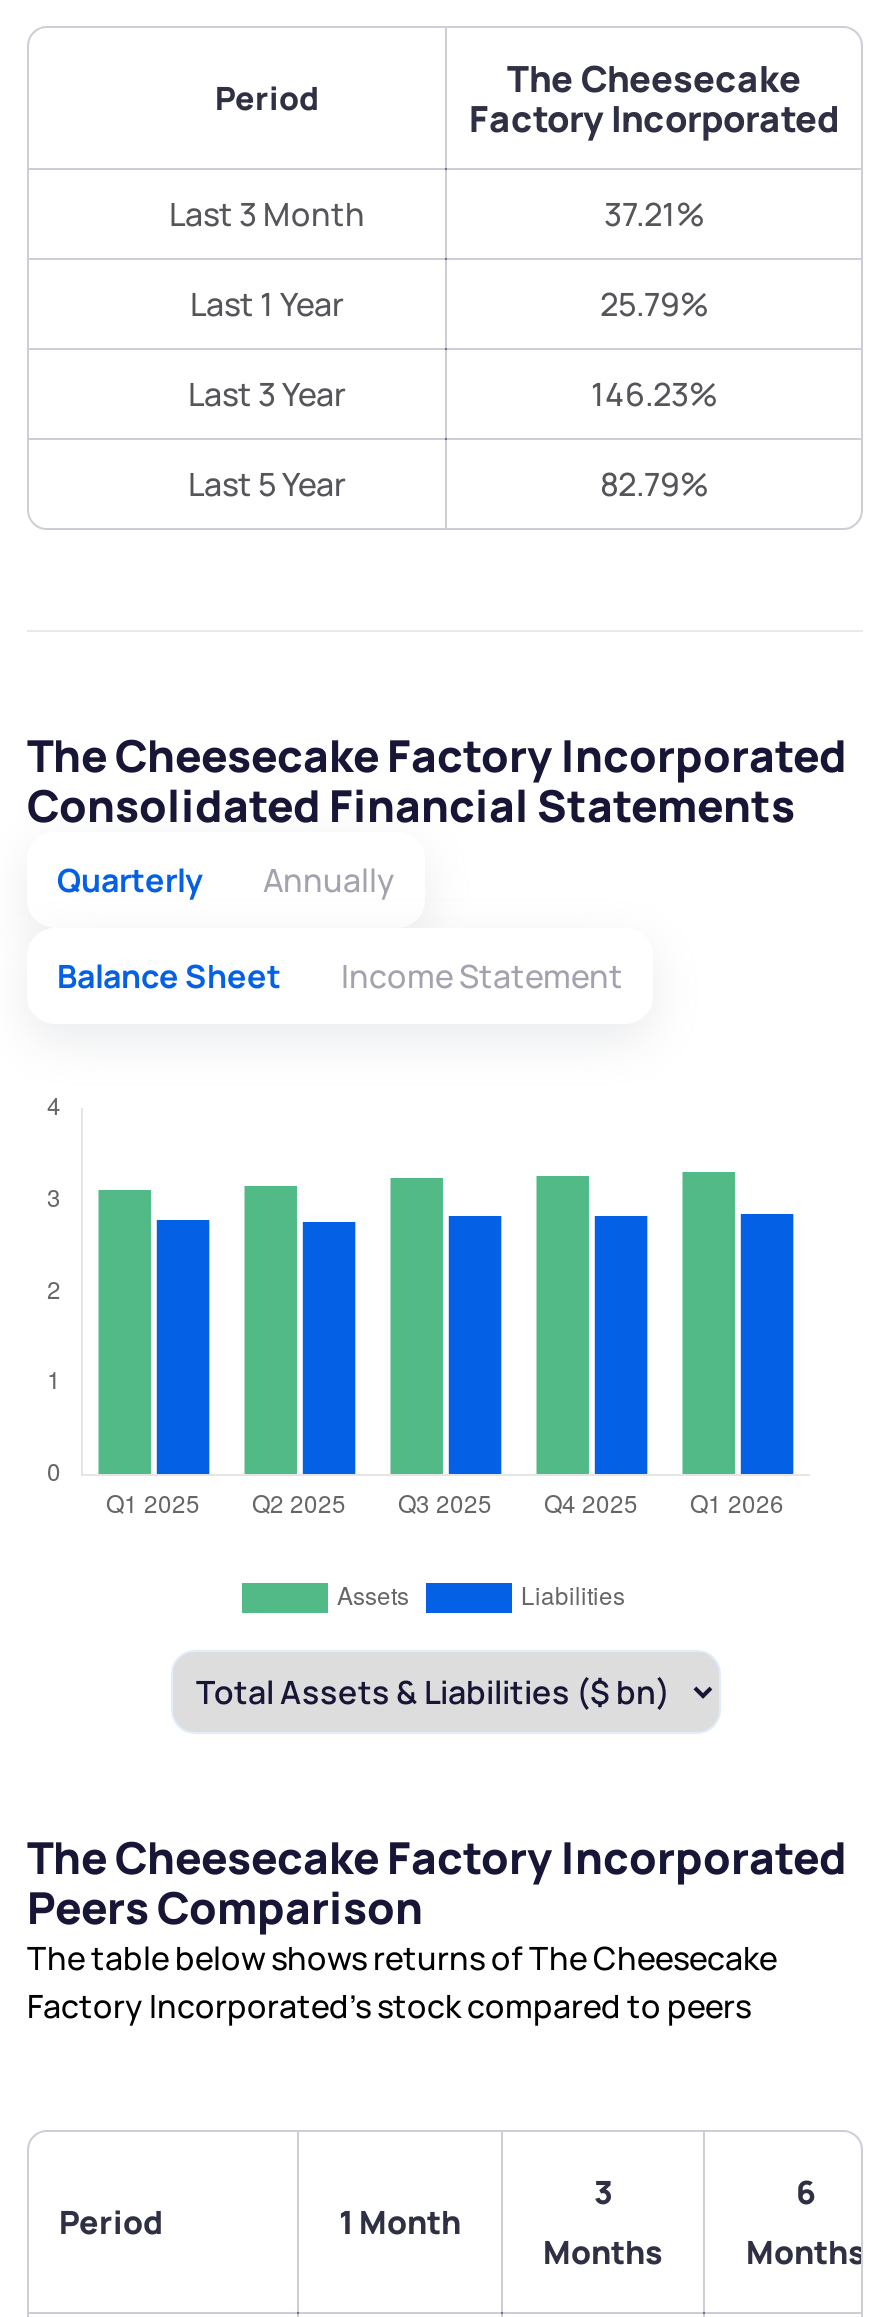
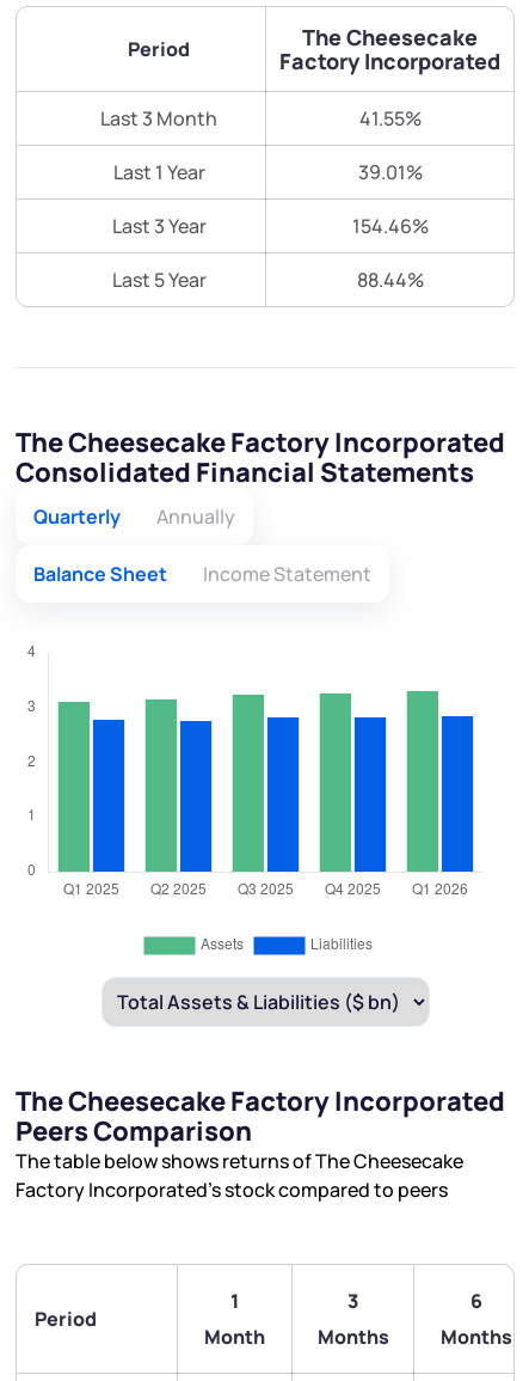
[604,193,704,237] 37.21% -> [359,106,421,132] 41.55%
[600,283,708,327] 25.79% -> [358,160,422,186] 39.01%
[591,373,717,417] 146.23% -> [352,213,428,240] 154.46%
[600,463,708,507] 82.79% -> [356,267,423,294] 88.44%

